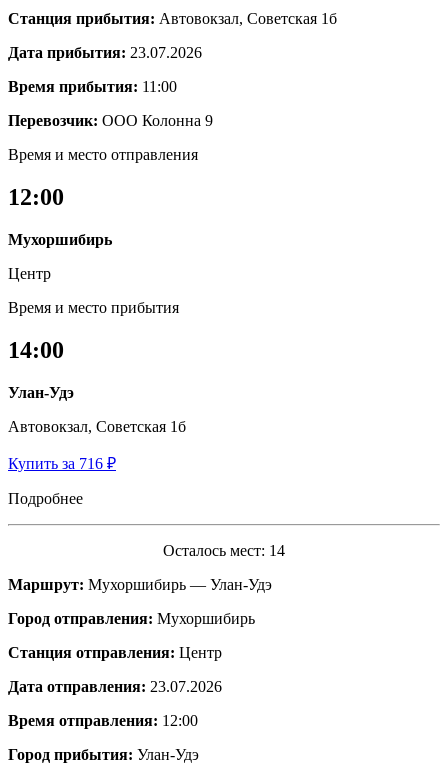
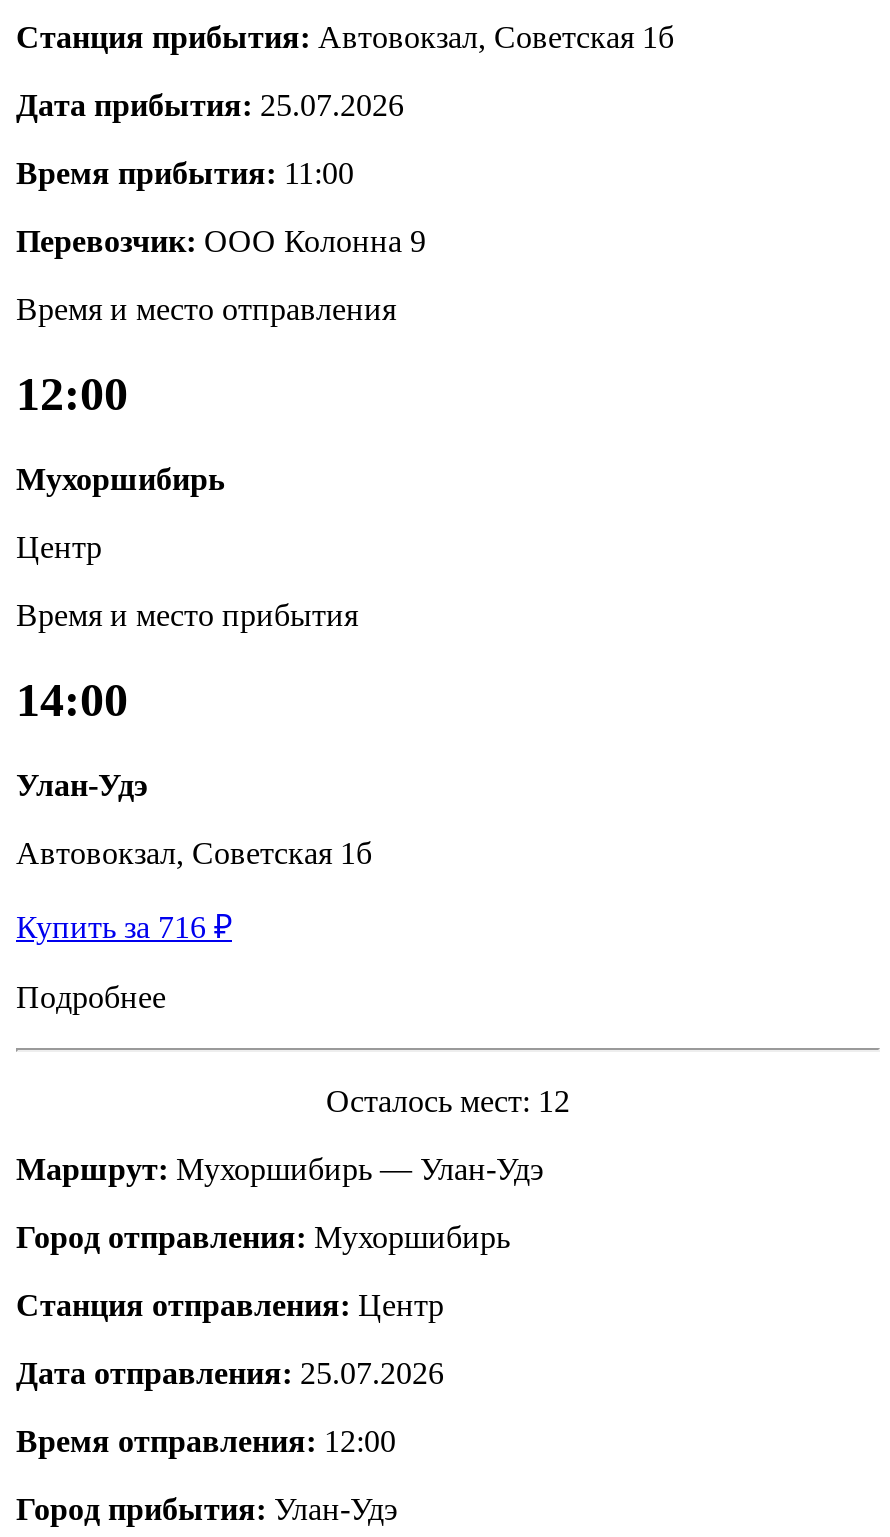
[8,44,202,61] Дата прибытия: 23.07.2026 -> [16,88,404,122] Дата прибытия: 25.07.2026
[163,542,285,559] Осталось мест: 14 -> [326,1084,570,1118] Осталось мест: 12
[8,678,222,695] Дата отправления: 23.07.2026 -> [16,1356,444,1390] Дата отправления: 25.07.2026

